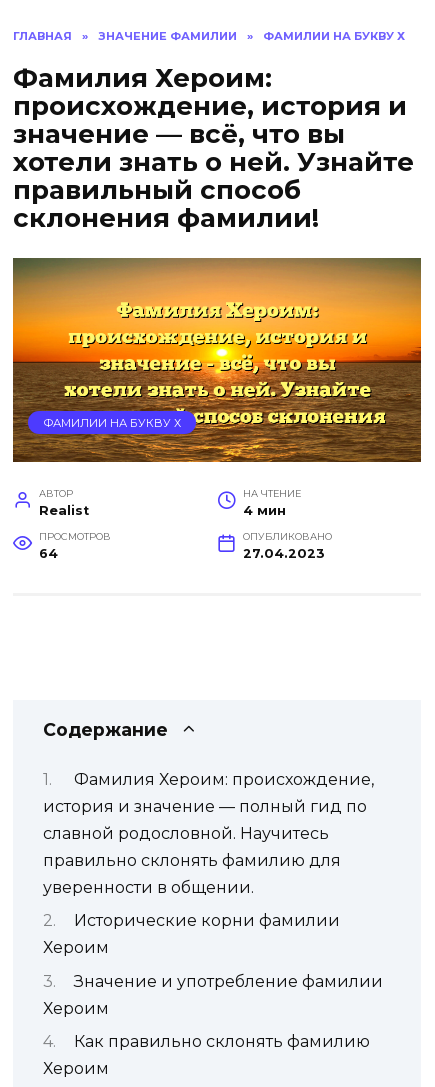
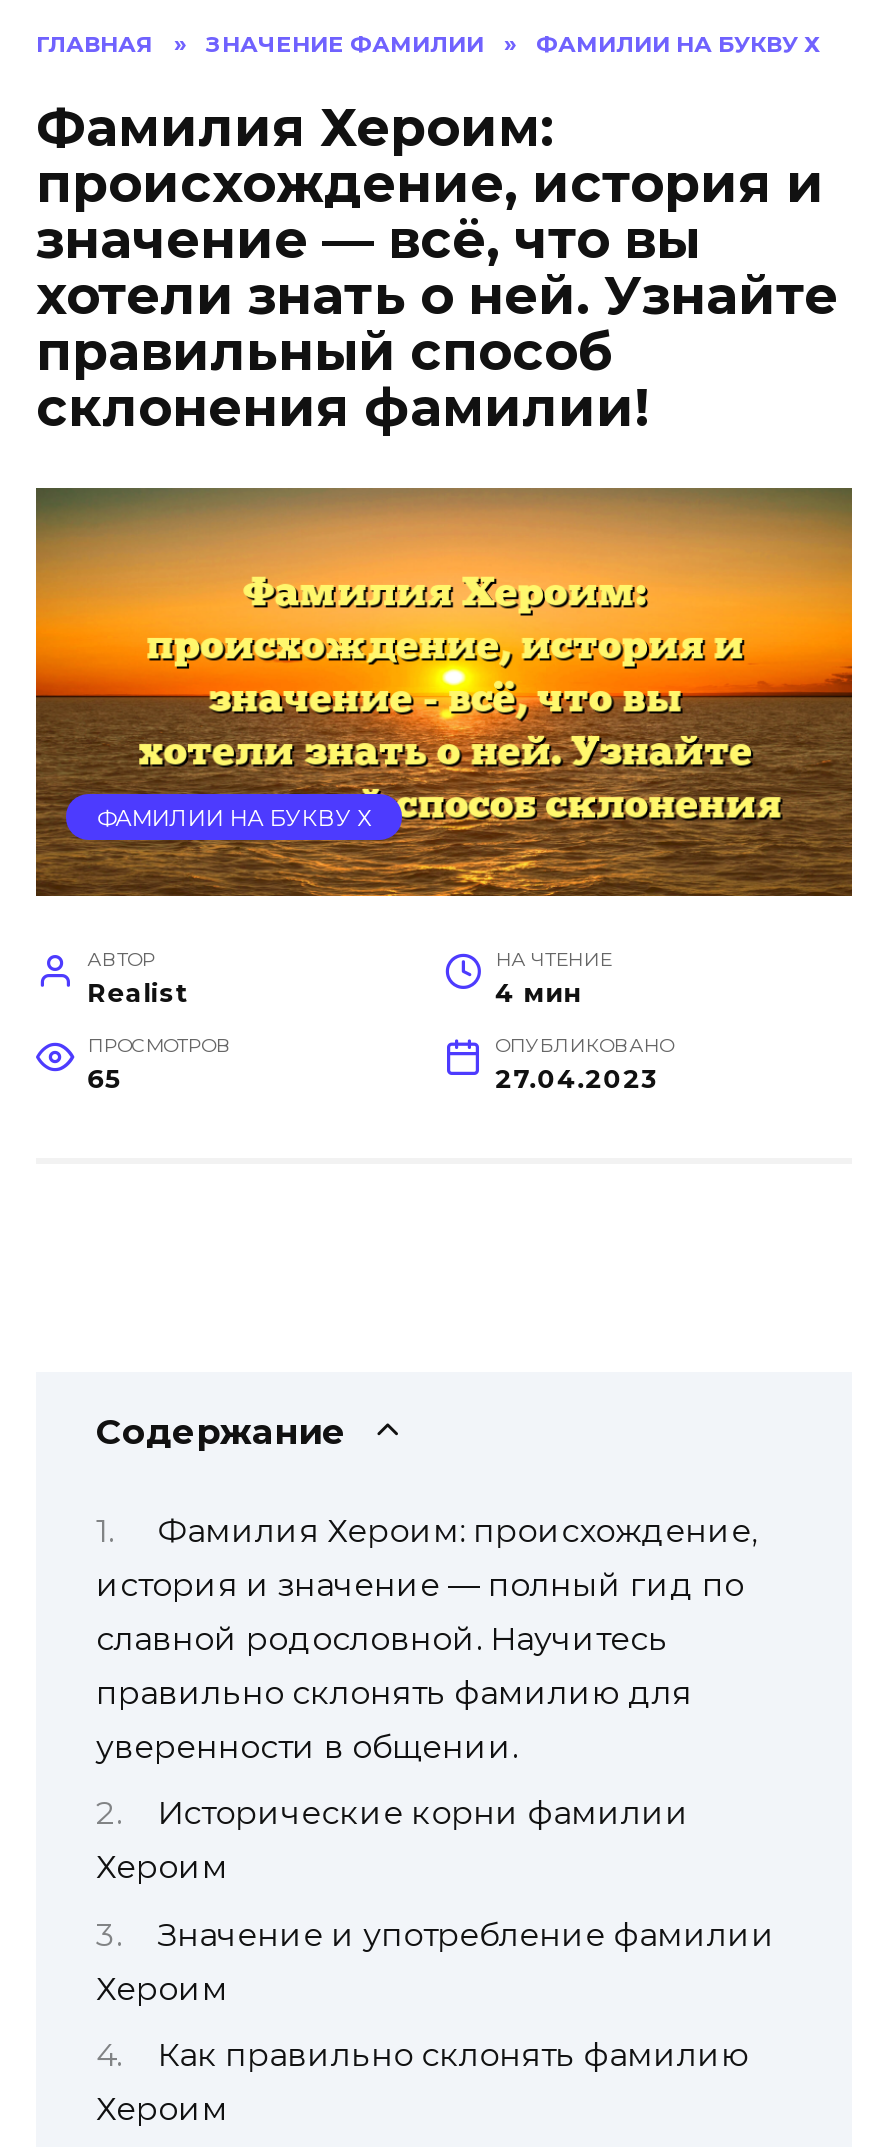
[39,546,58,561] 64 -> [87,1065,121,1095] 65

